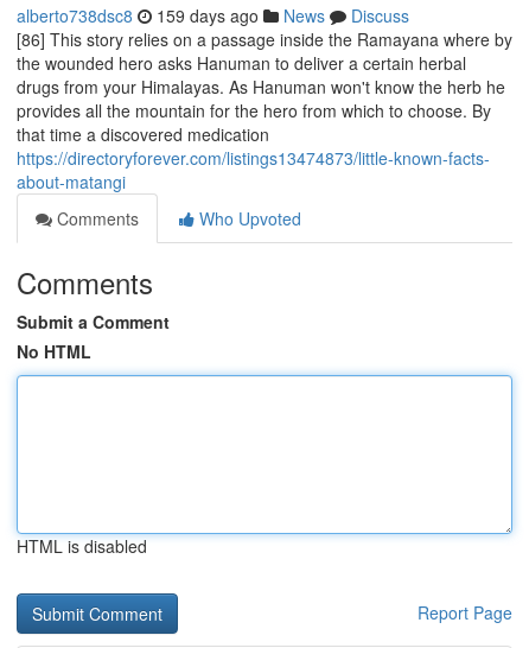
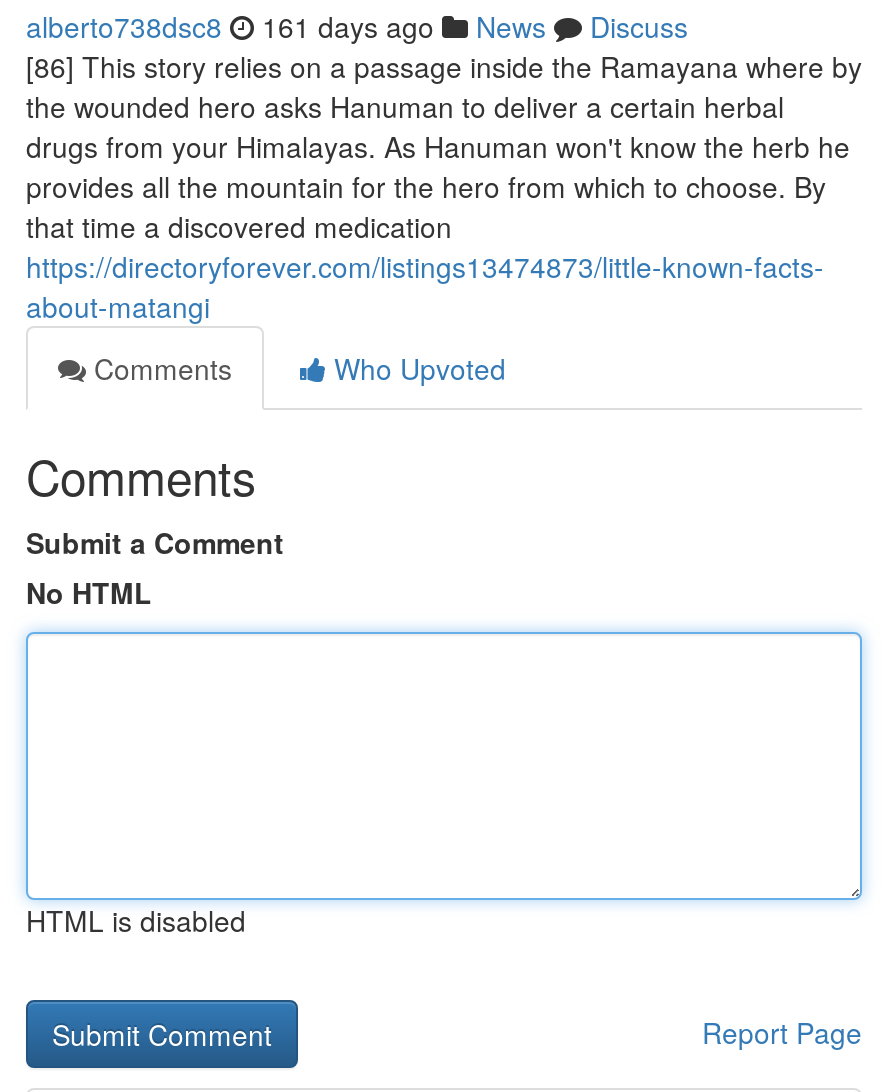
[17,4,409,27] alberto738dsc8 159 days ago News Discuss -> [26,6,688,46] alberto738dsc8 161 days ago News Discuss

